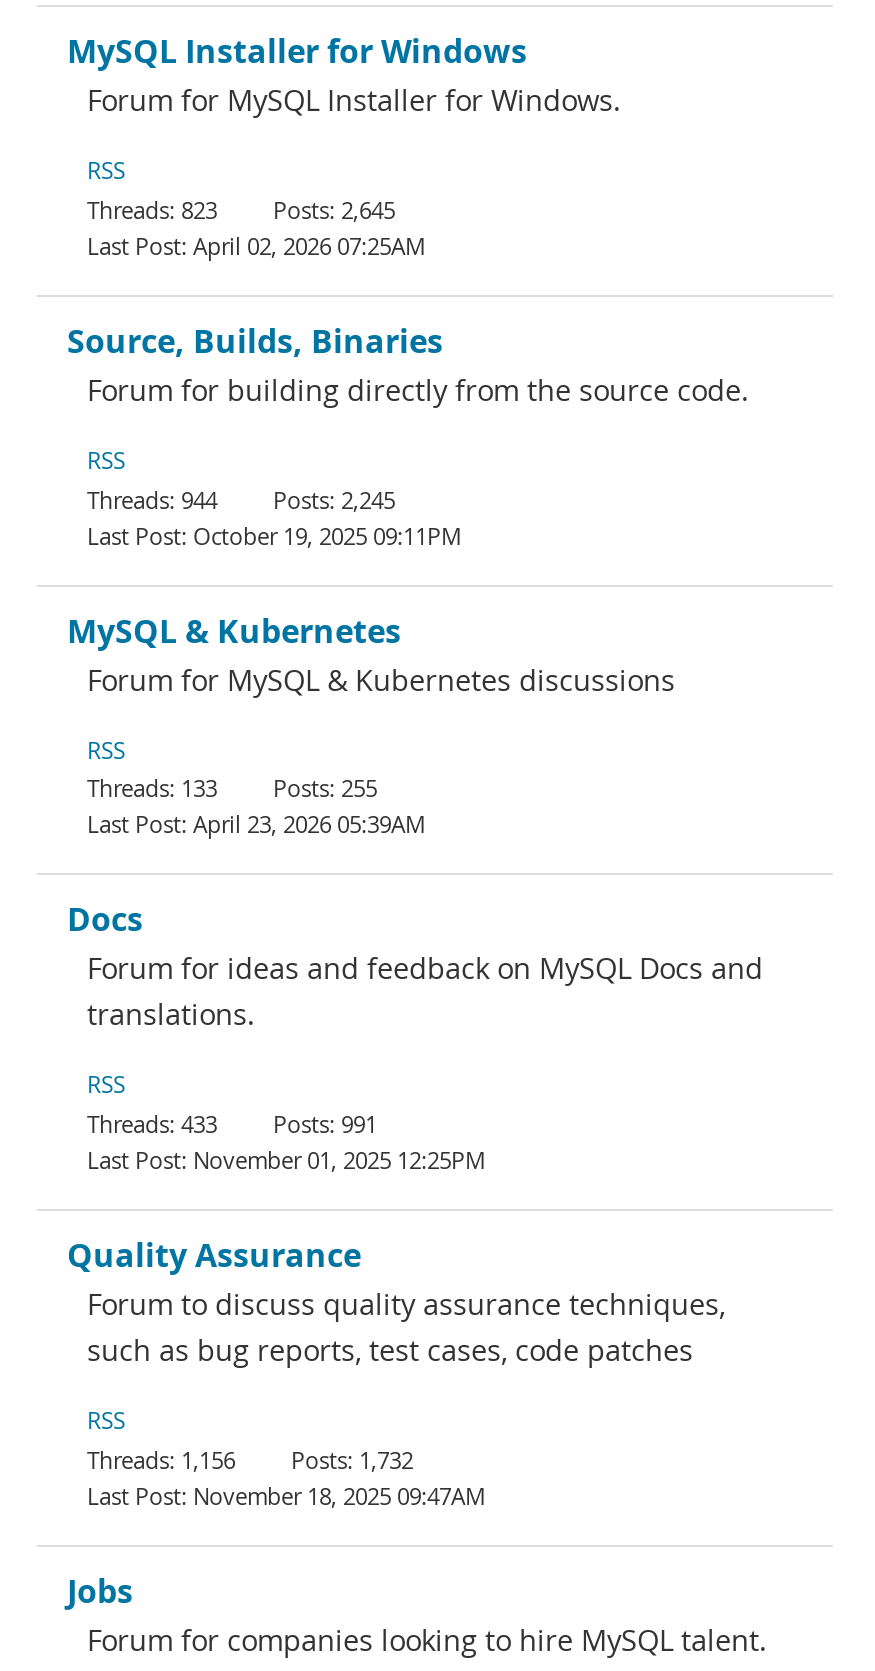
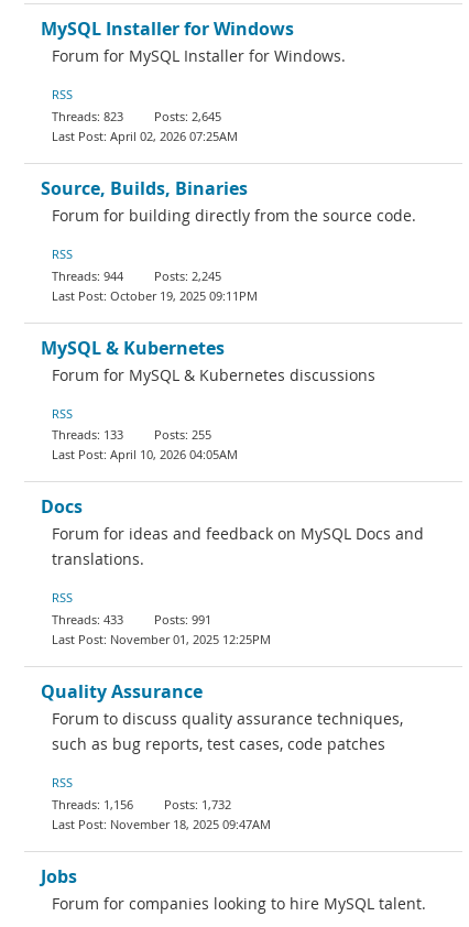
[193,810,425,840] April 23, 2026 05:39AM -> [110,446,238,463] April 10, 2026 04:05AM

